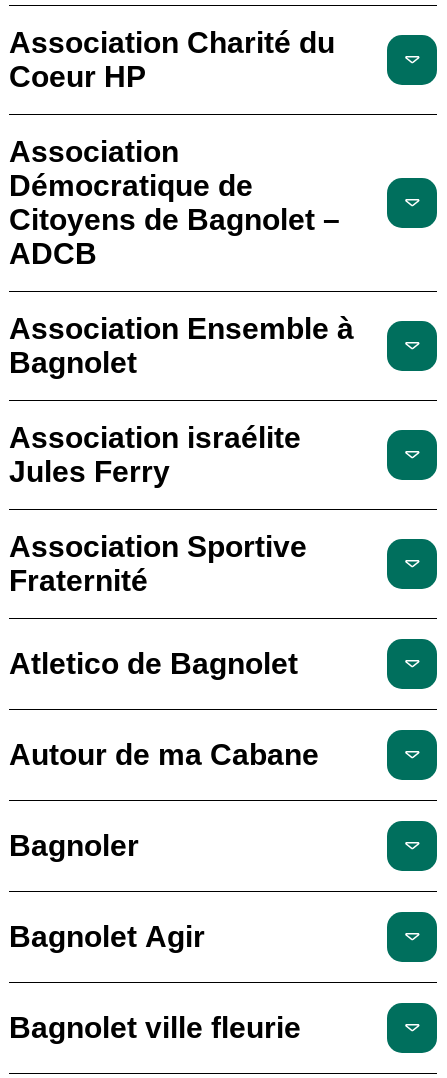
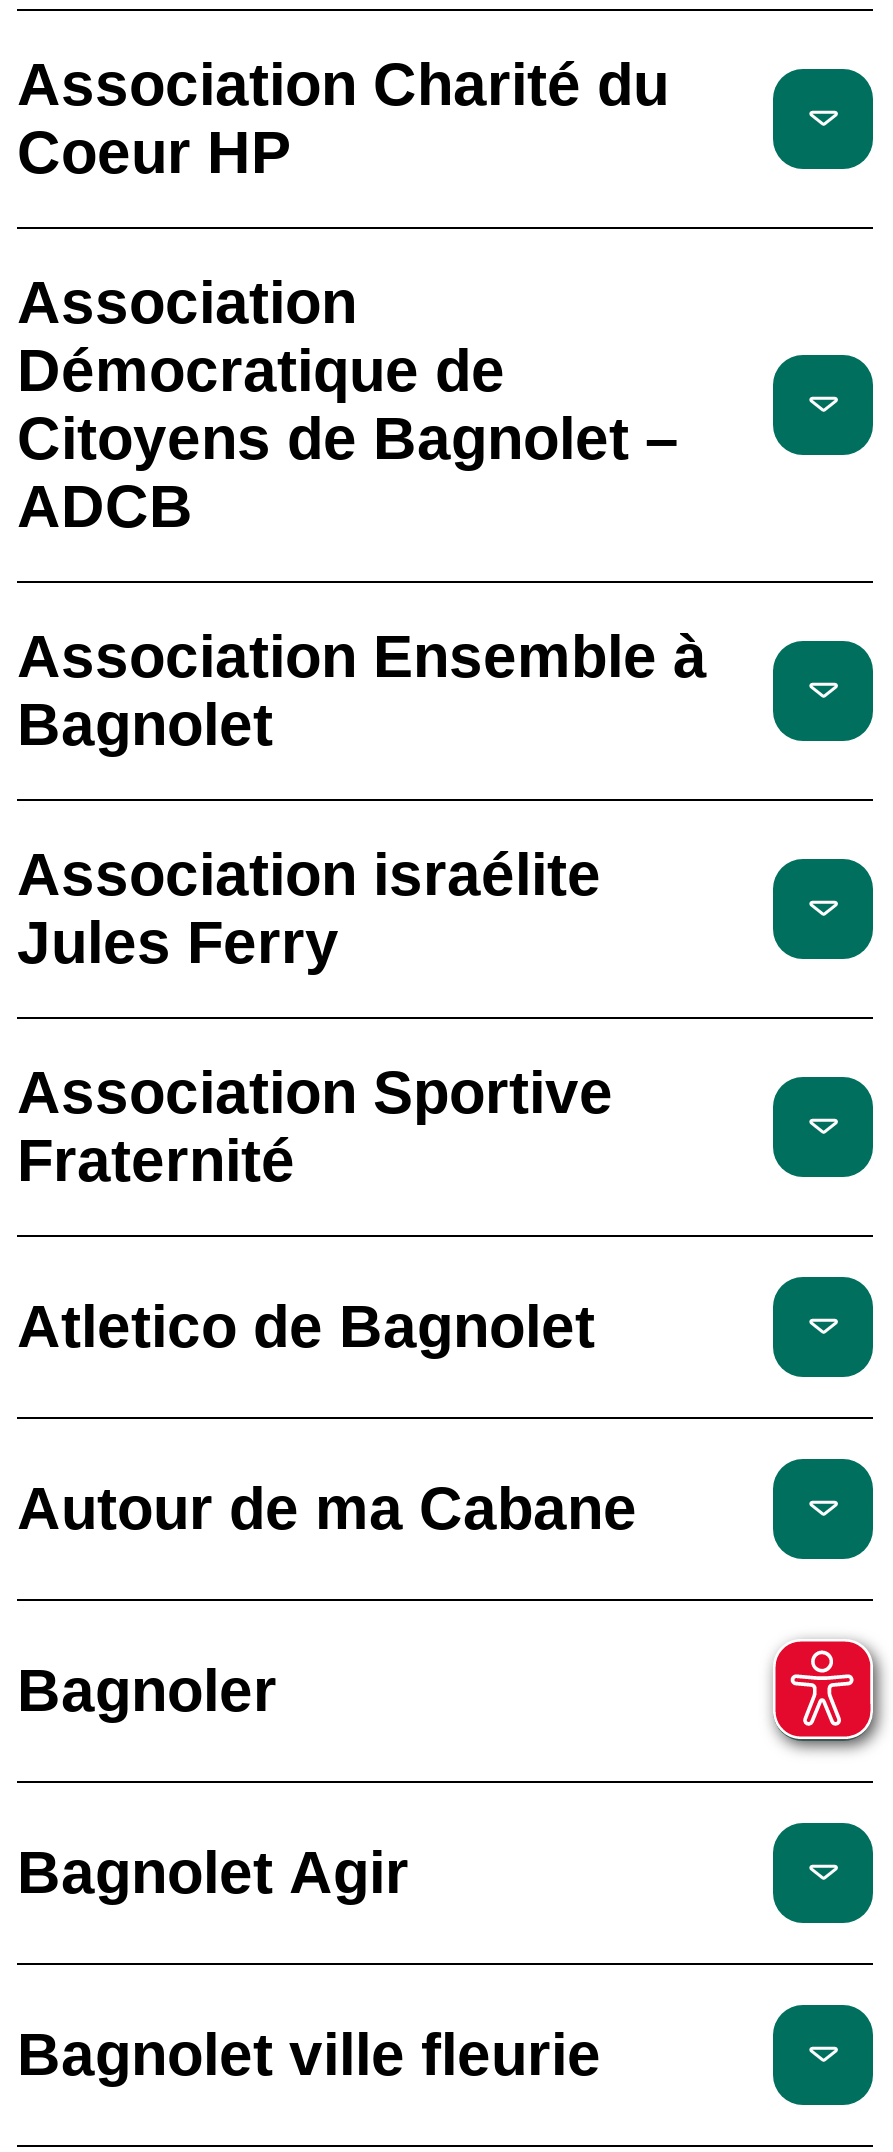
[386,820,442,876] [image] -> [773,1639,885,1753] [image]

